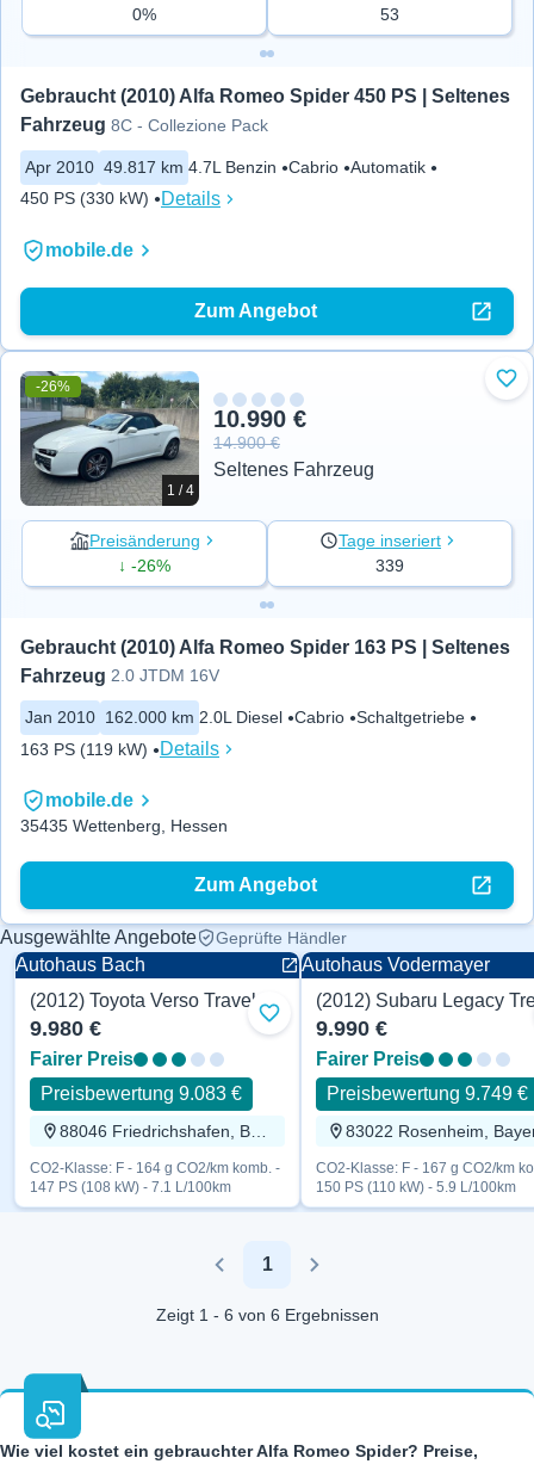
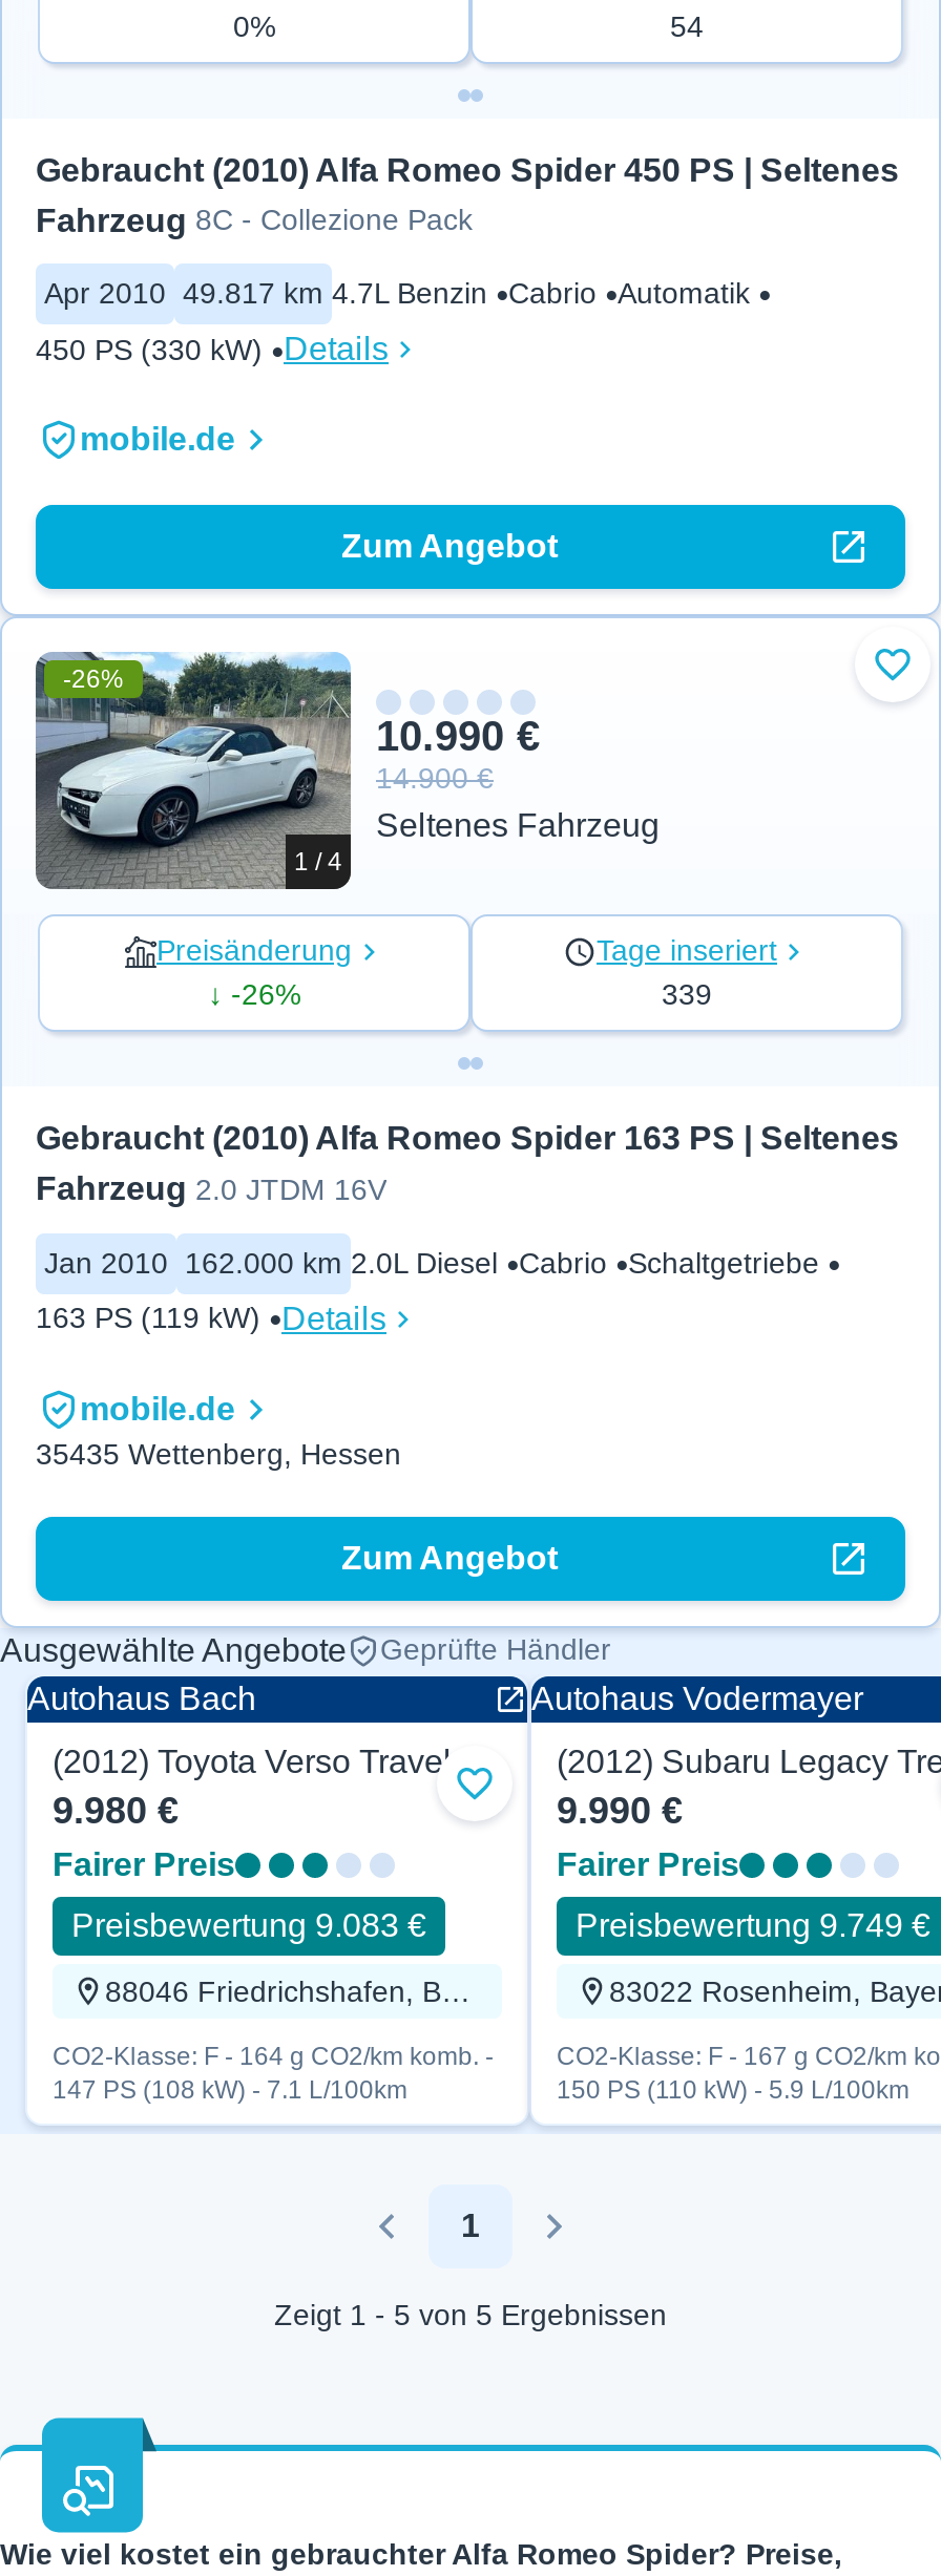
[380,5,399,24] 53 -> [670,9,704,42] 54
[156,1306,378,1325] Zeigt 1 - 6 von 6 Ergebnissen -> [274,2297,667,2331] Zeigt 1 - 5 von 5 Ergebnissen

